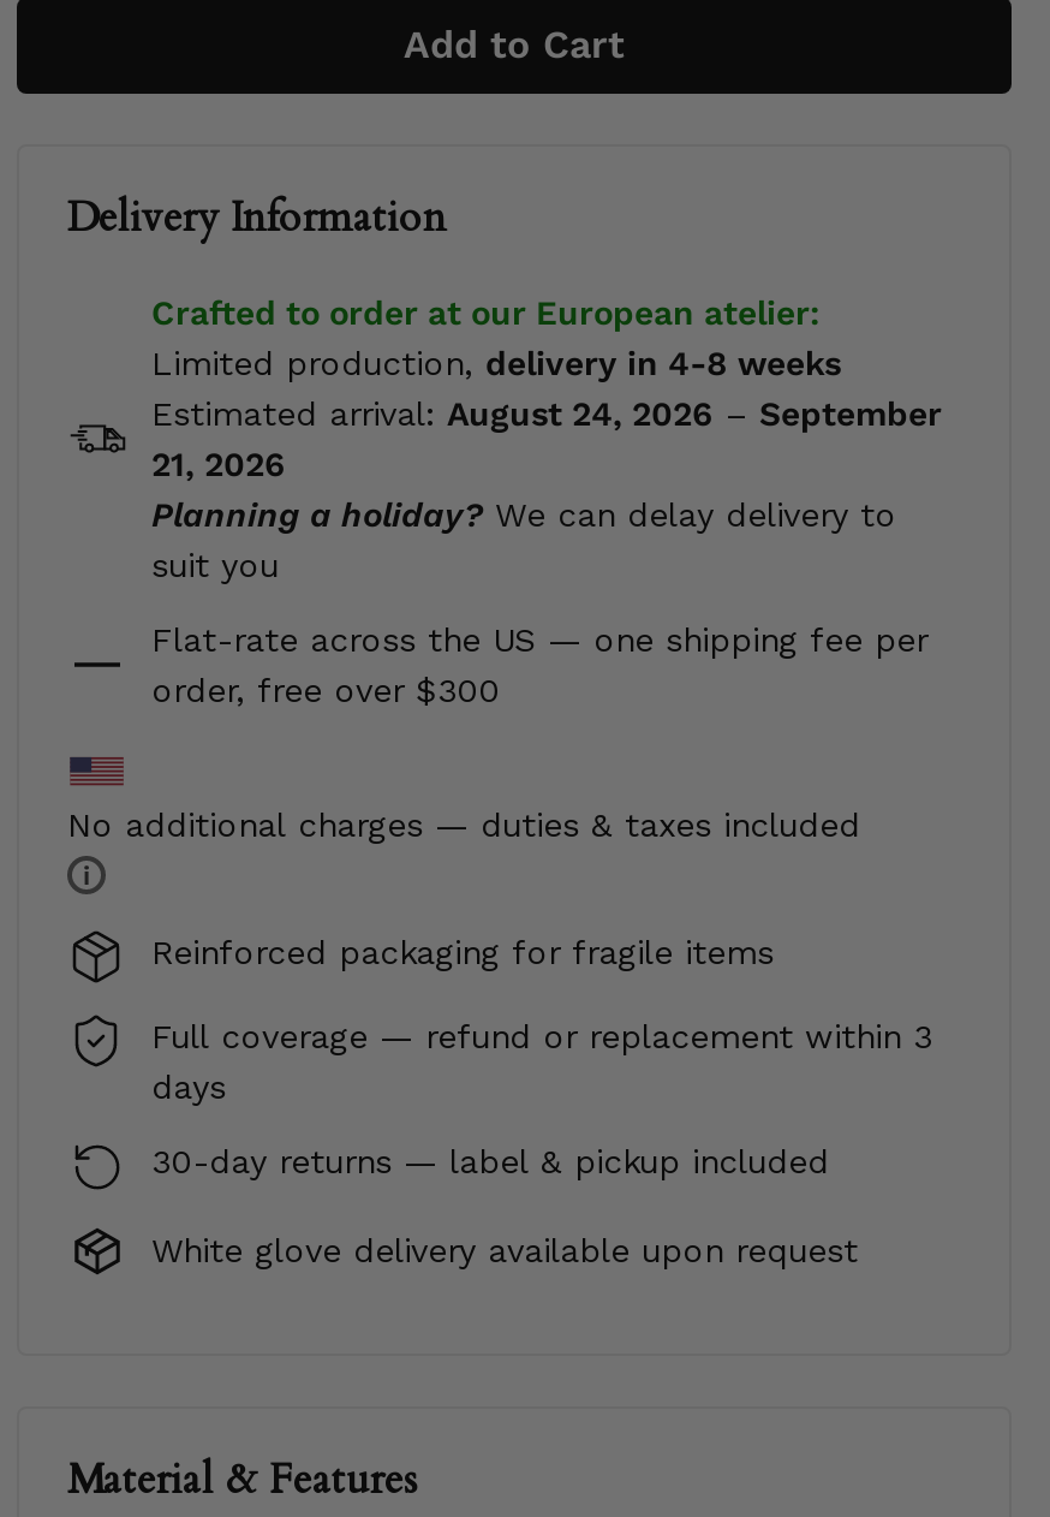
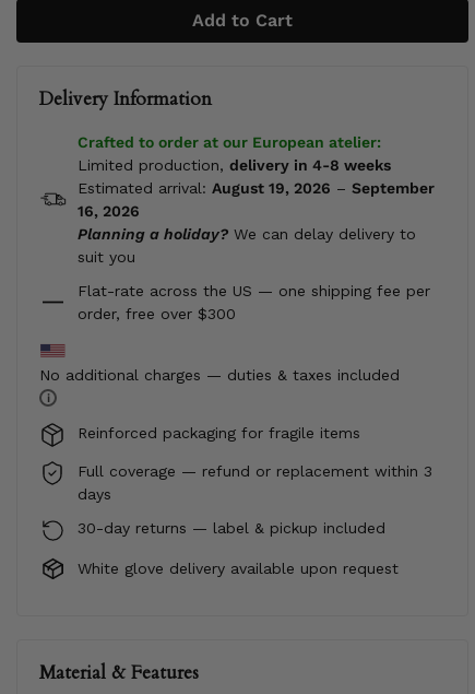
[151,393,942,432] Estimated arrival: August 24, 2026 – September -> [78,179,435,196] Estimated arrival: August 19, 2026 – September
[151,444,286,482] 21, 2026 -> [78,202,140,219] 16, 2026

